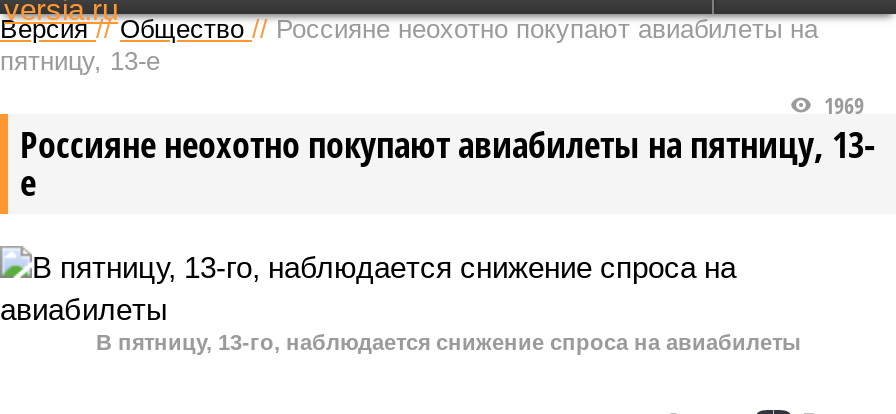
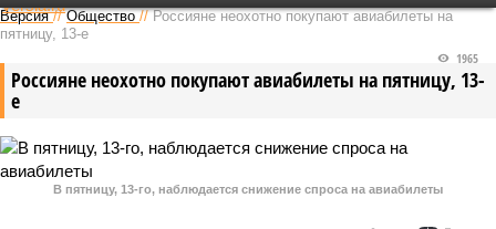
[818,90,864,120] 1969 -> [453,50,478,66] 1965

